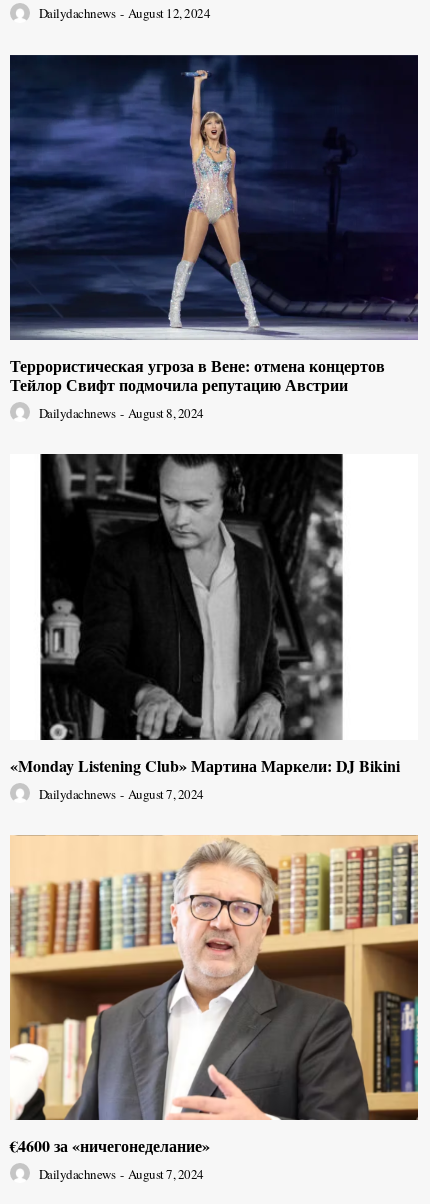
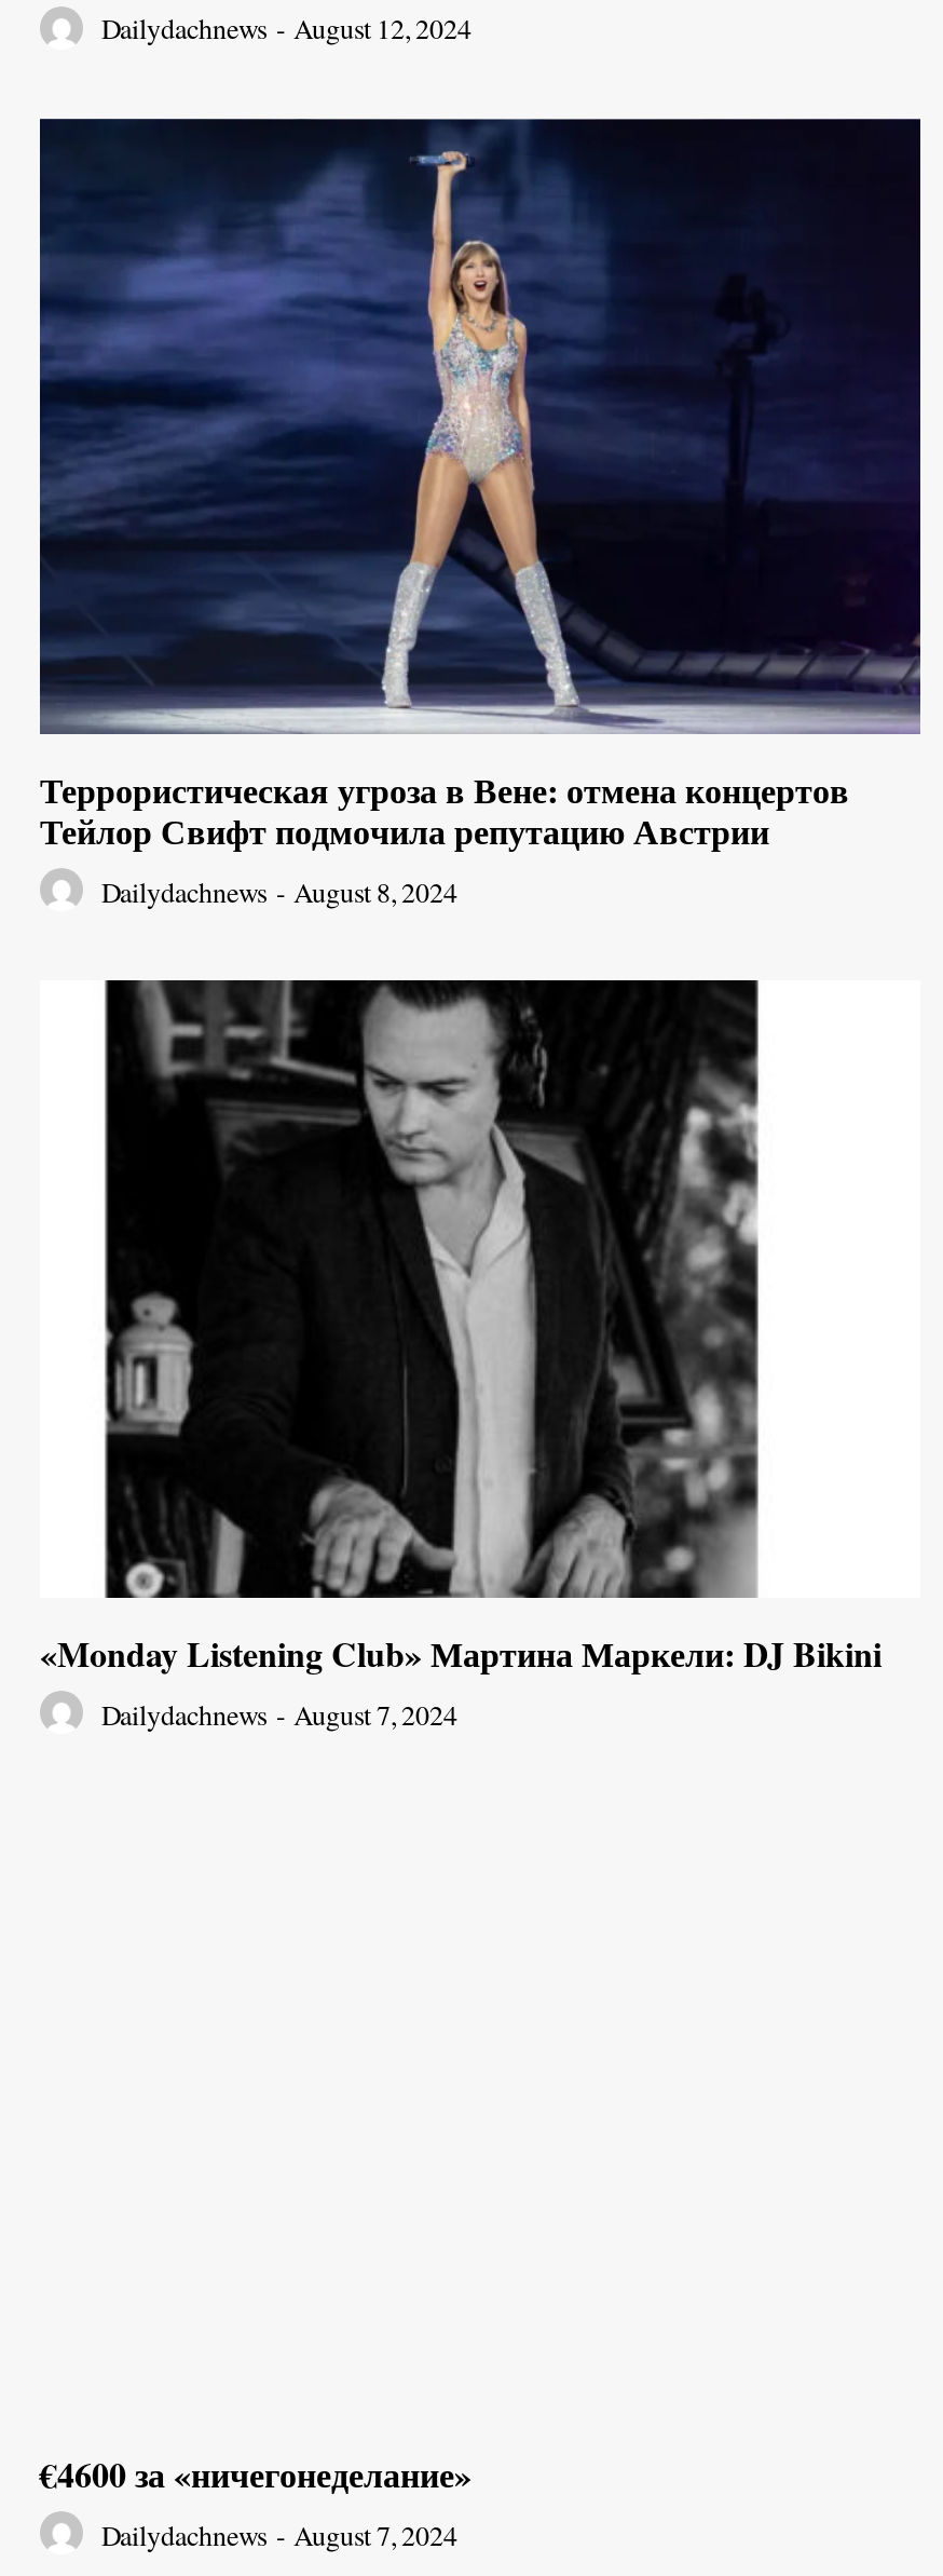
[9,834,419,1121] [image] -> none

